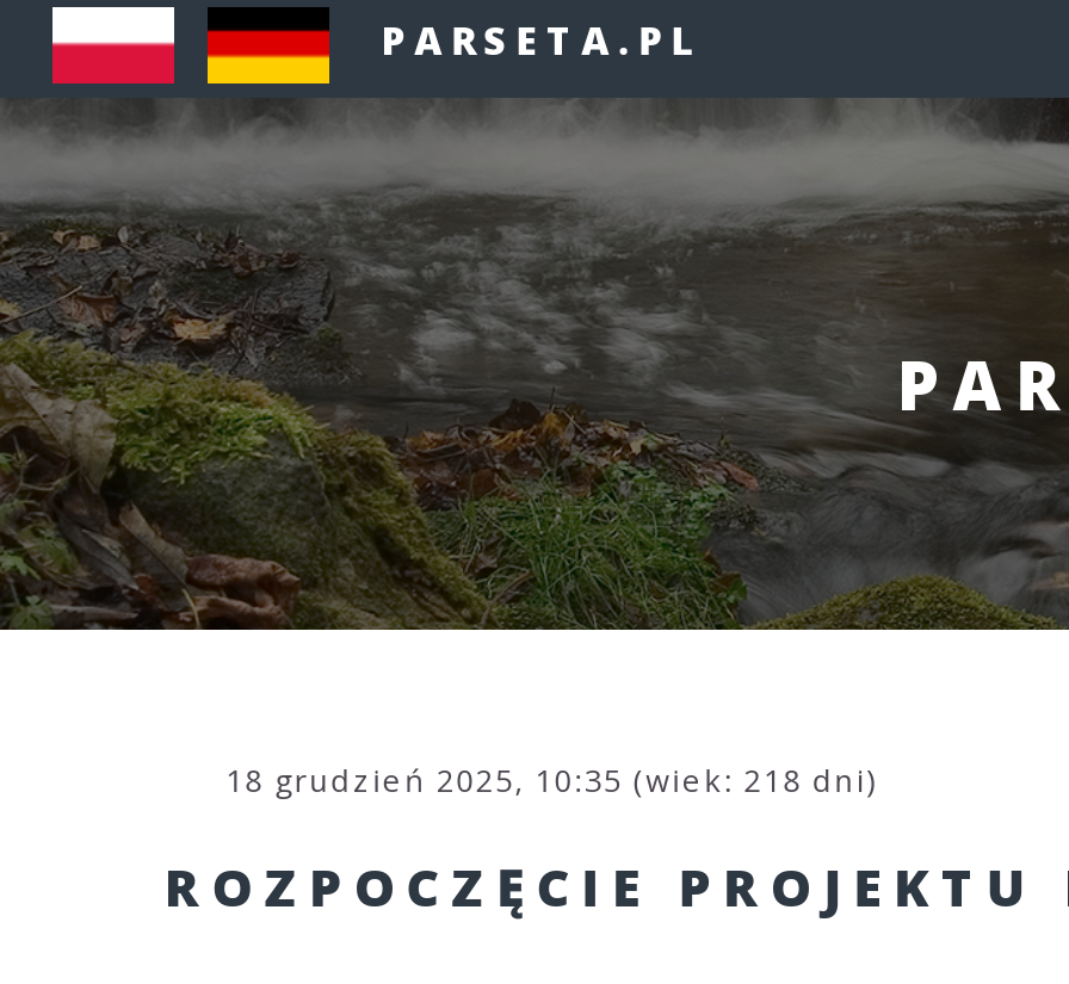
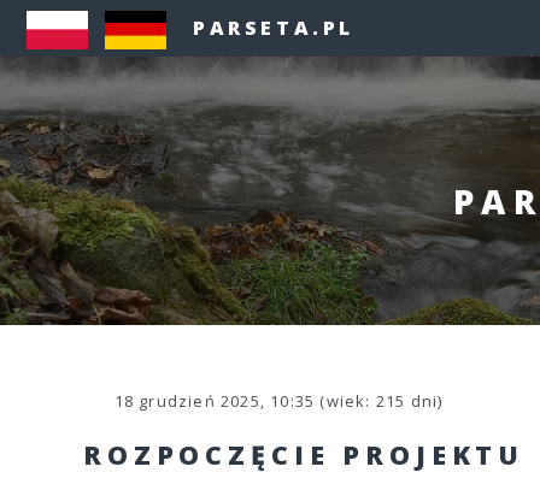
[226,758,877,801] 18 grudzień 2025, 10:35 (wiek: 218 dni) -> [114,390,443,412] 18 grudzień 2025, 10:35 (wiek: 215 dni)

